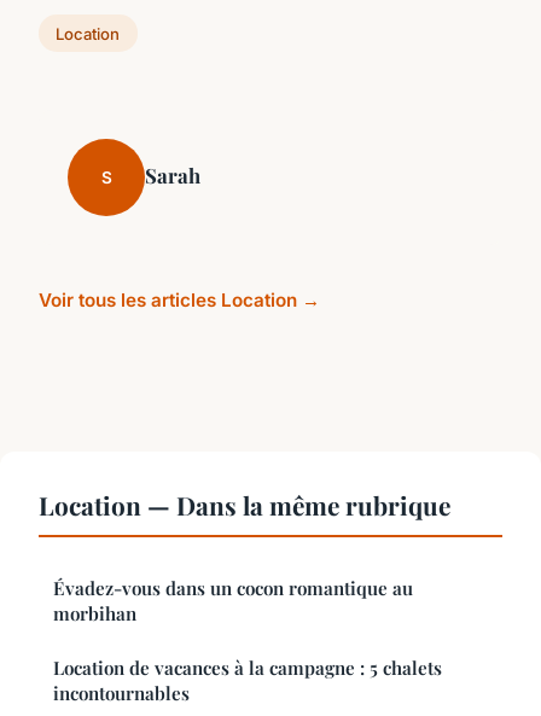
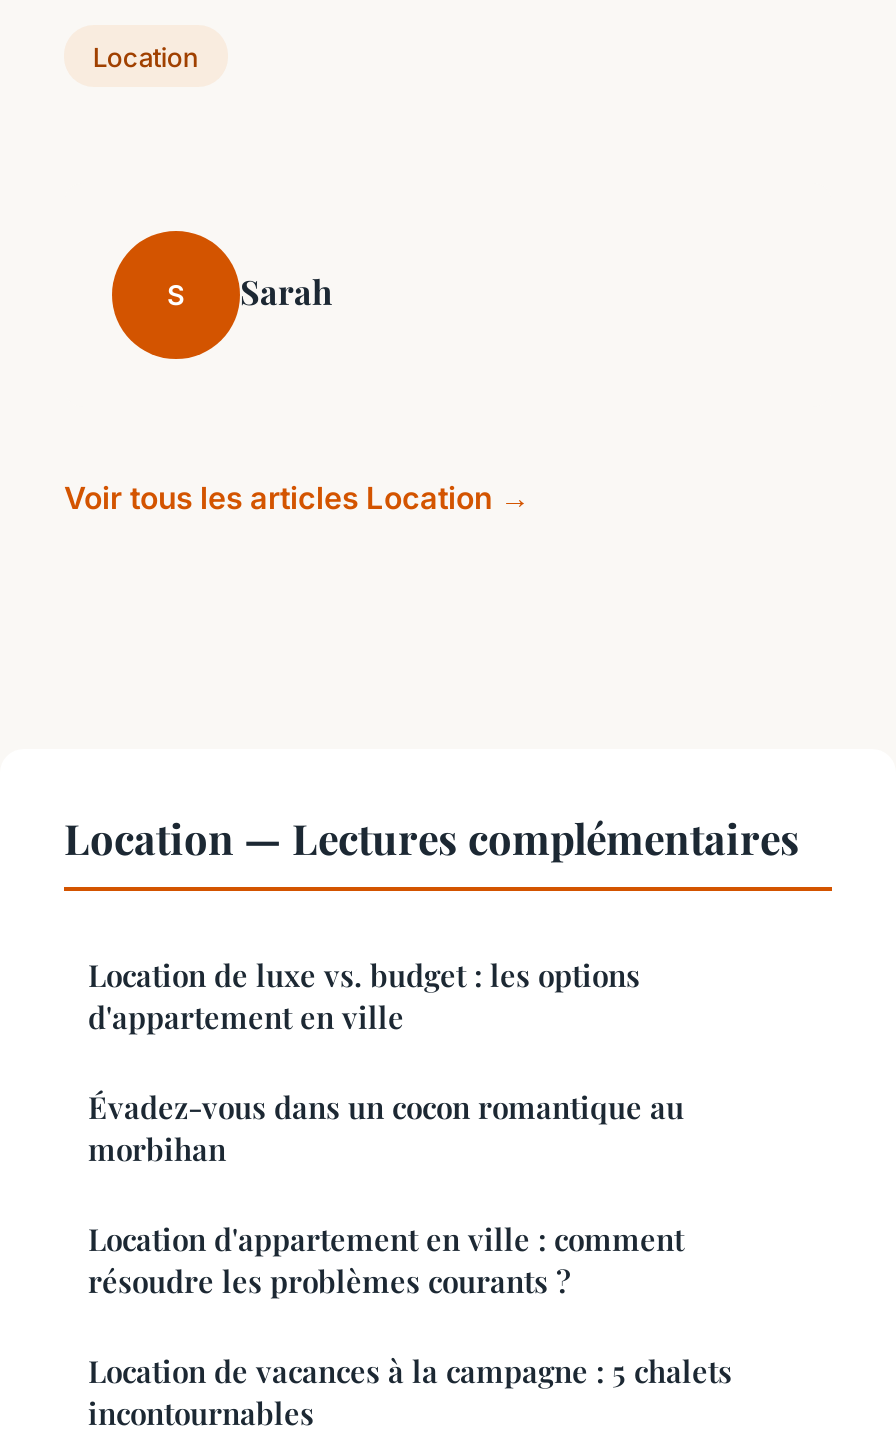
[39,488,450,522] Location — Dans la même rubrique -> [64,810,800,1038] Location — Lectures complémentaires | Location de luxe vs. budget : les options | d'appartement en ville
none -> [88,1220,684,1302] Location d'appartement en ville : comment | résoudre les problèmes courants ?

